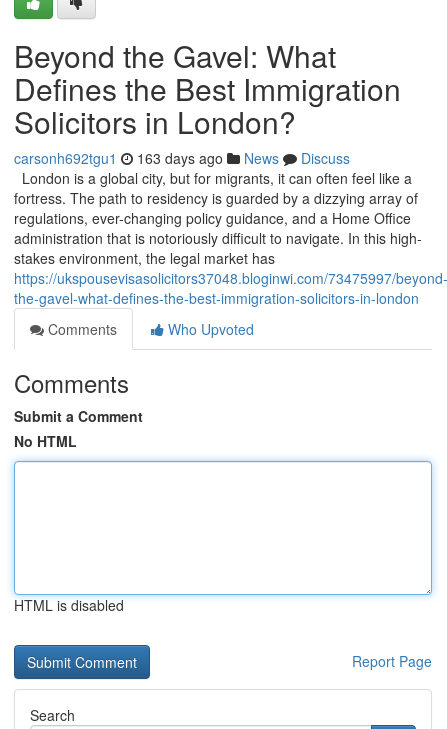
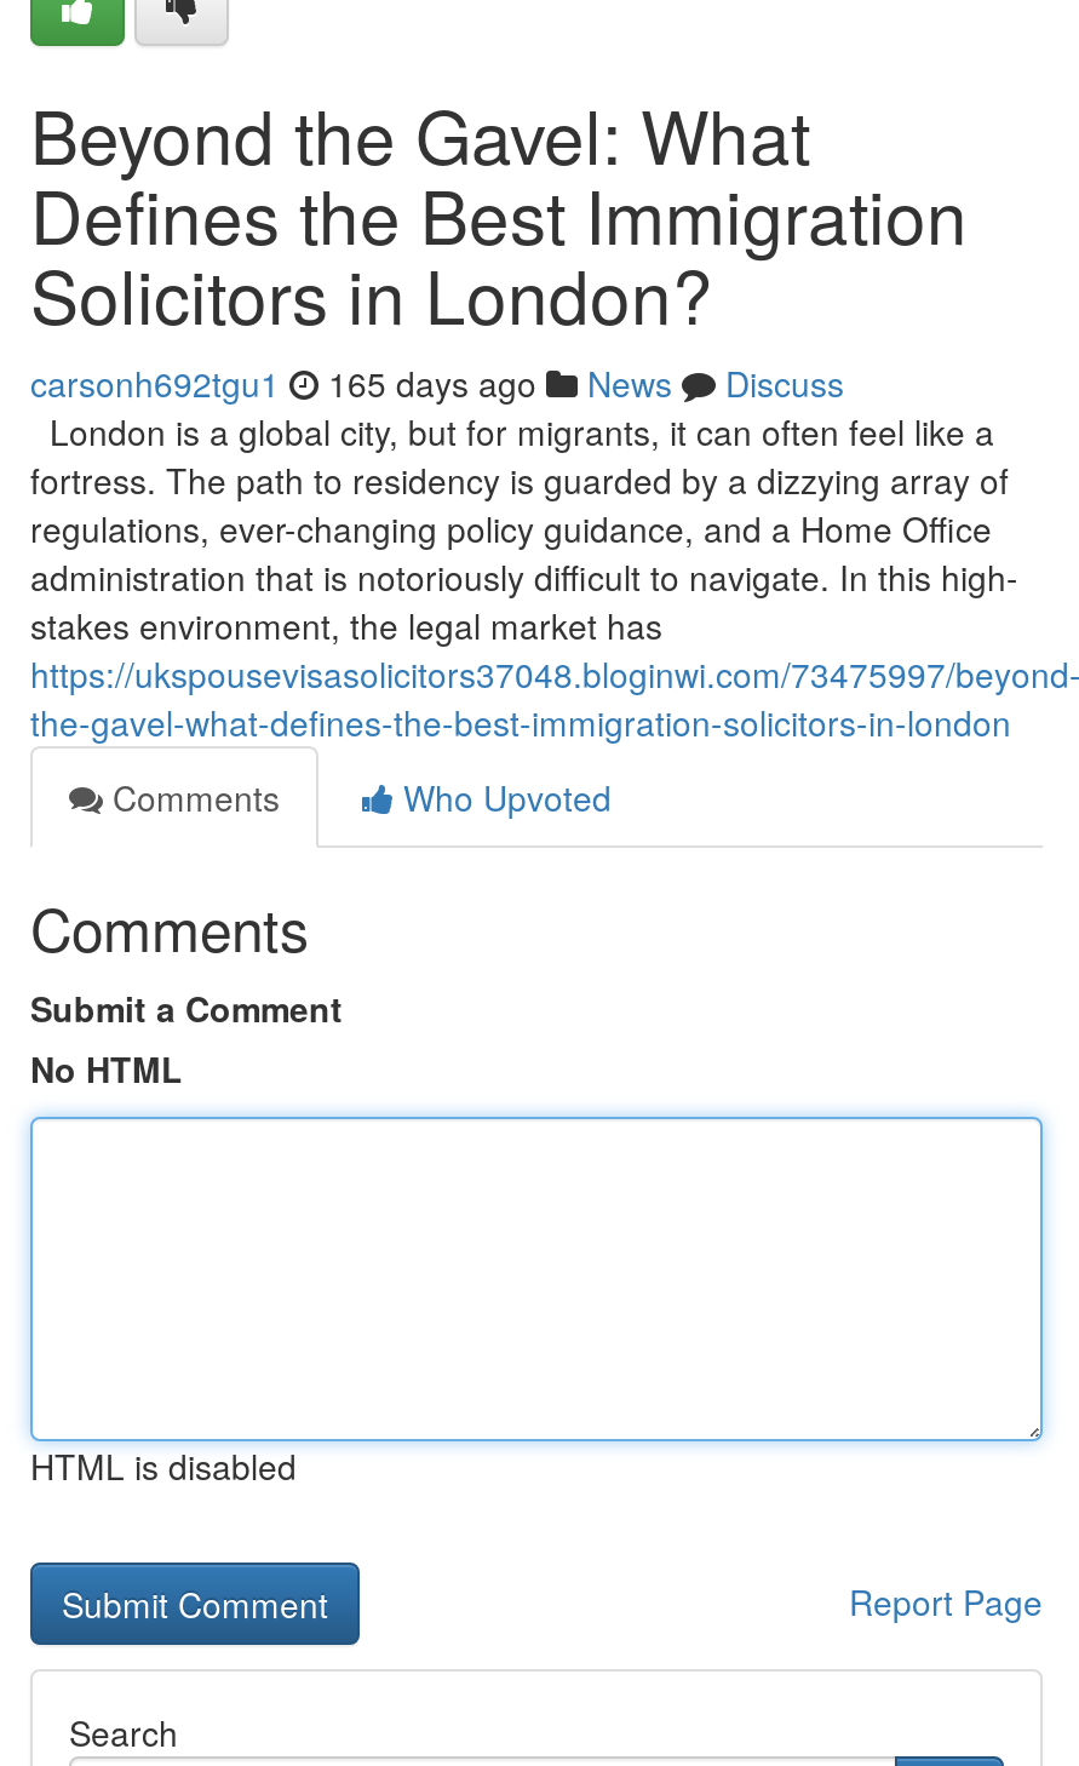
[14,148,350,168] carsonh692tgu1 163 days ago News Discuss -> [30,359,844,407] carsonh692tgu1 165 days ago News Discuss

